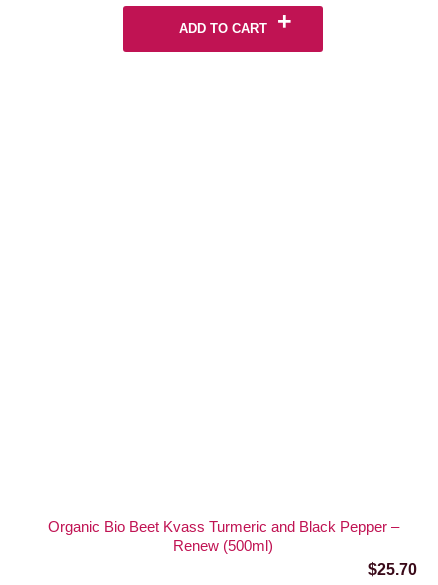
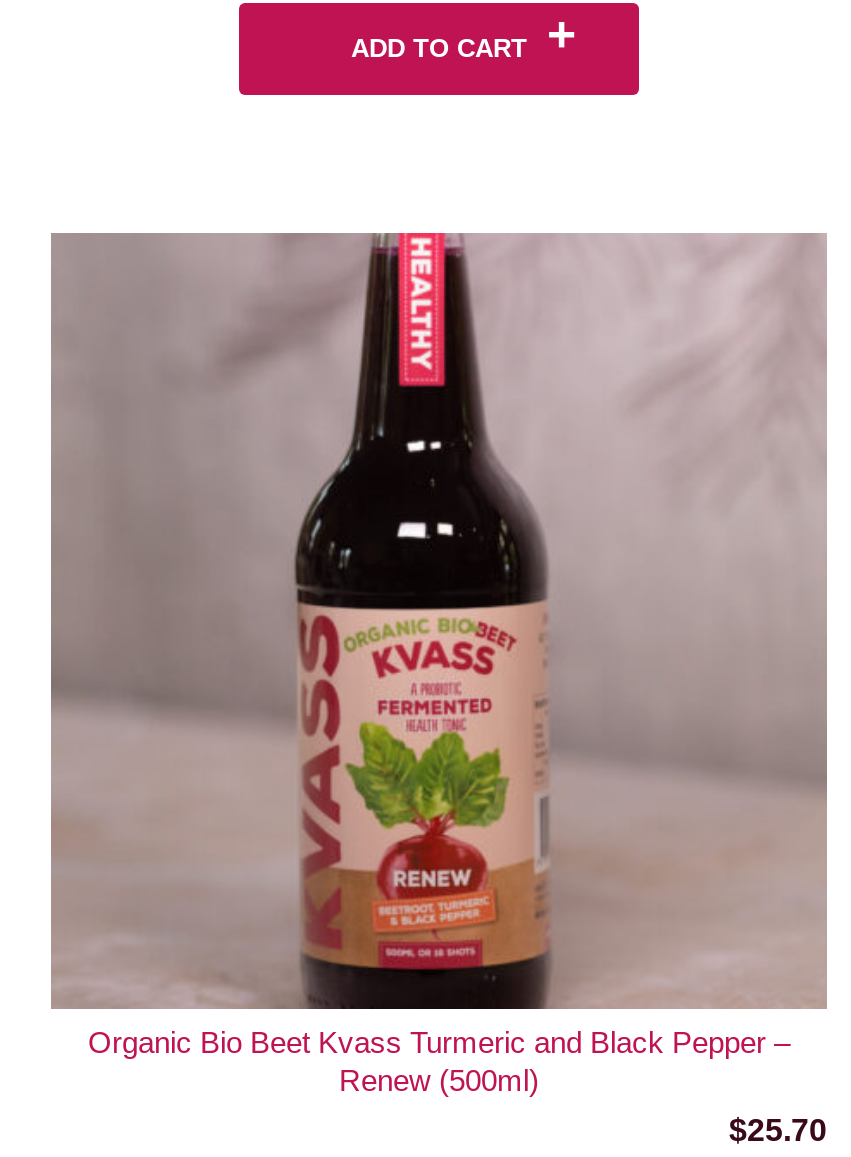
none -> [49,231,829,1011] [image]

